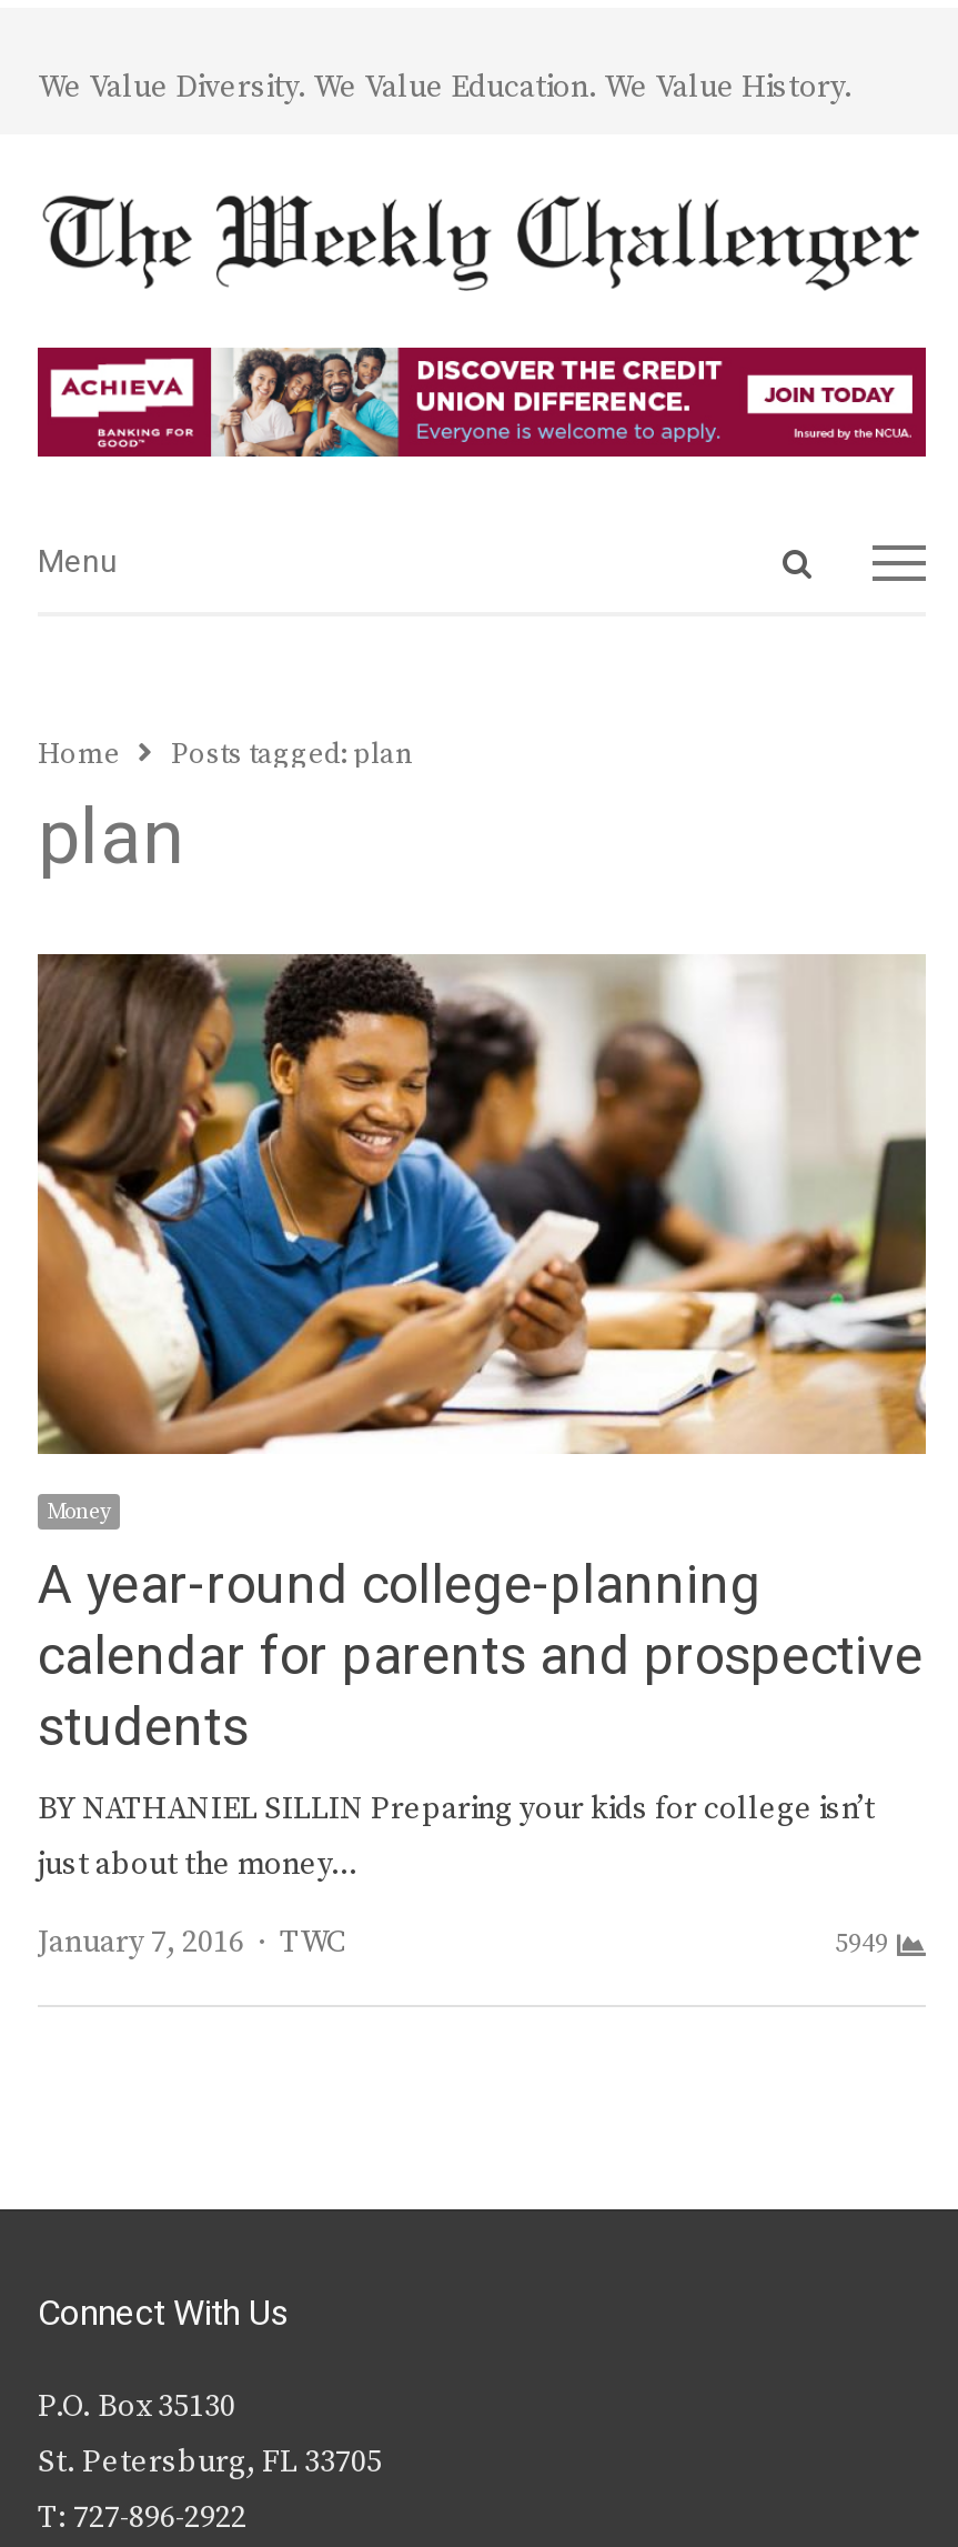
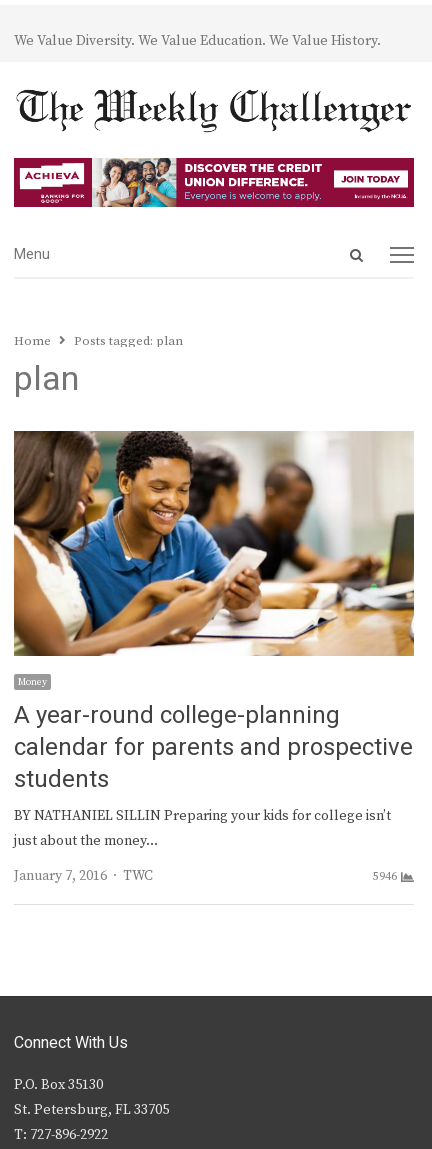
[835,1928,888,1961] 5949 -> [373,869,397,884] 5946

